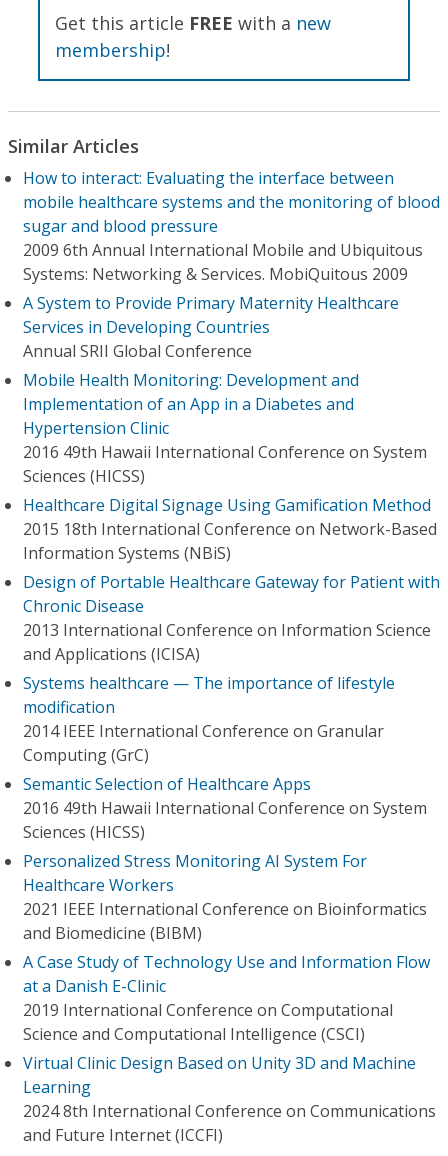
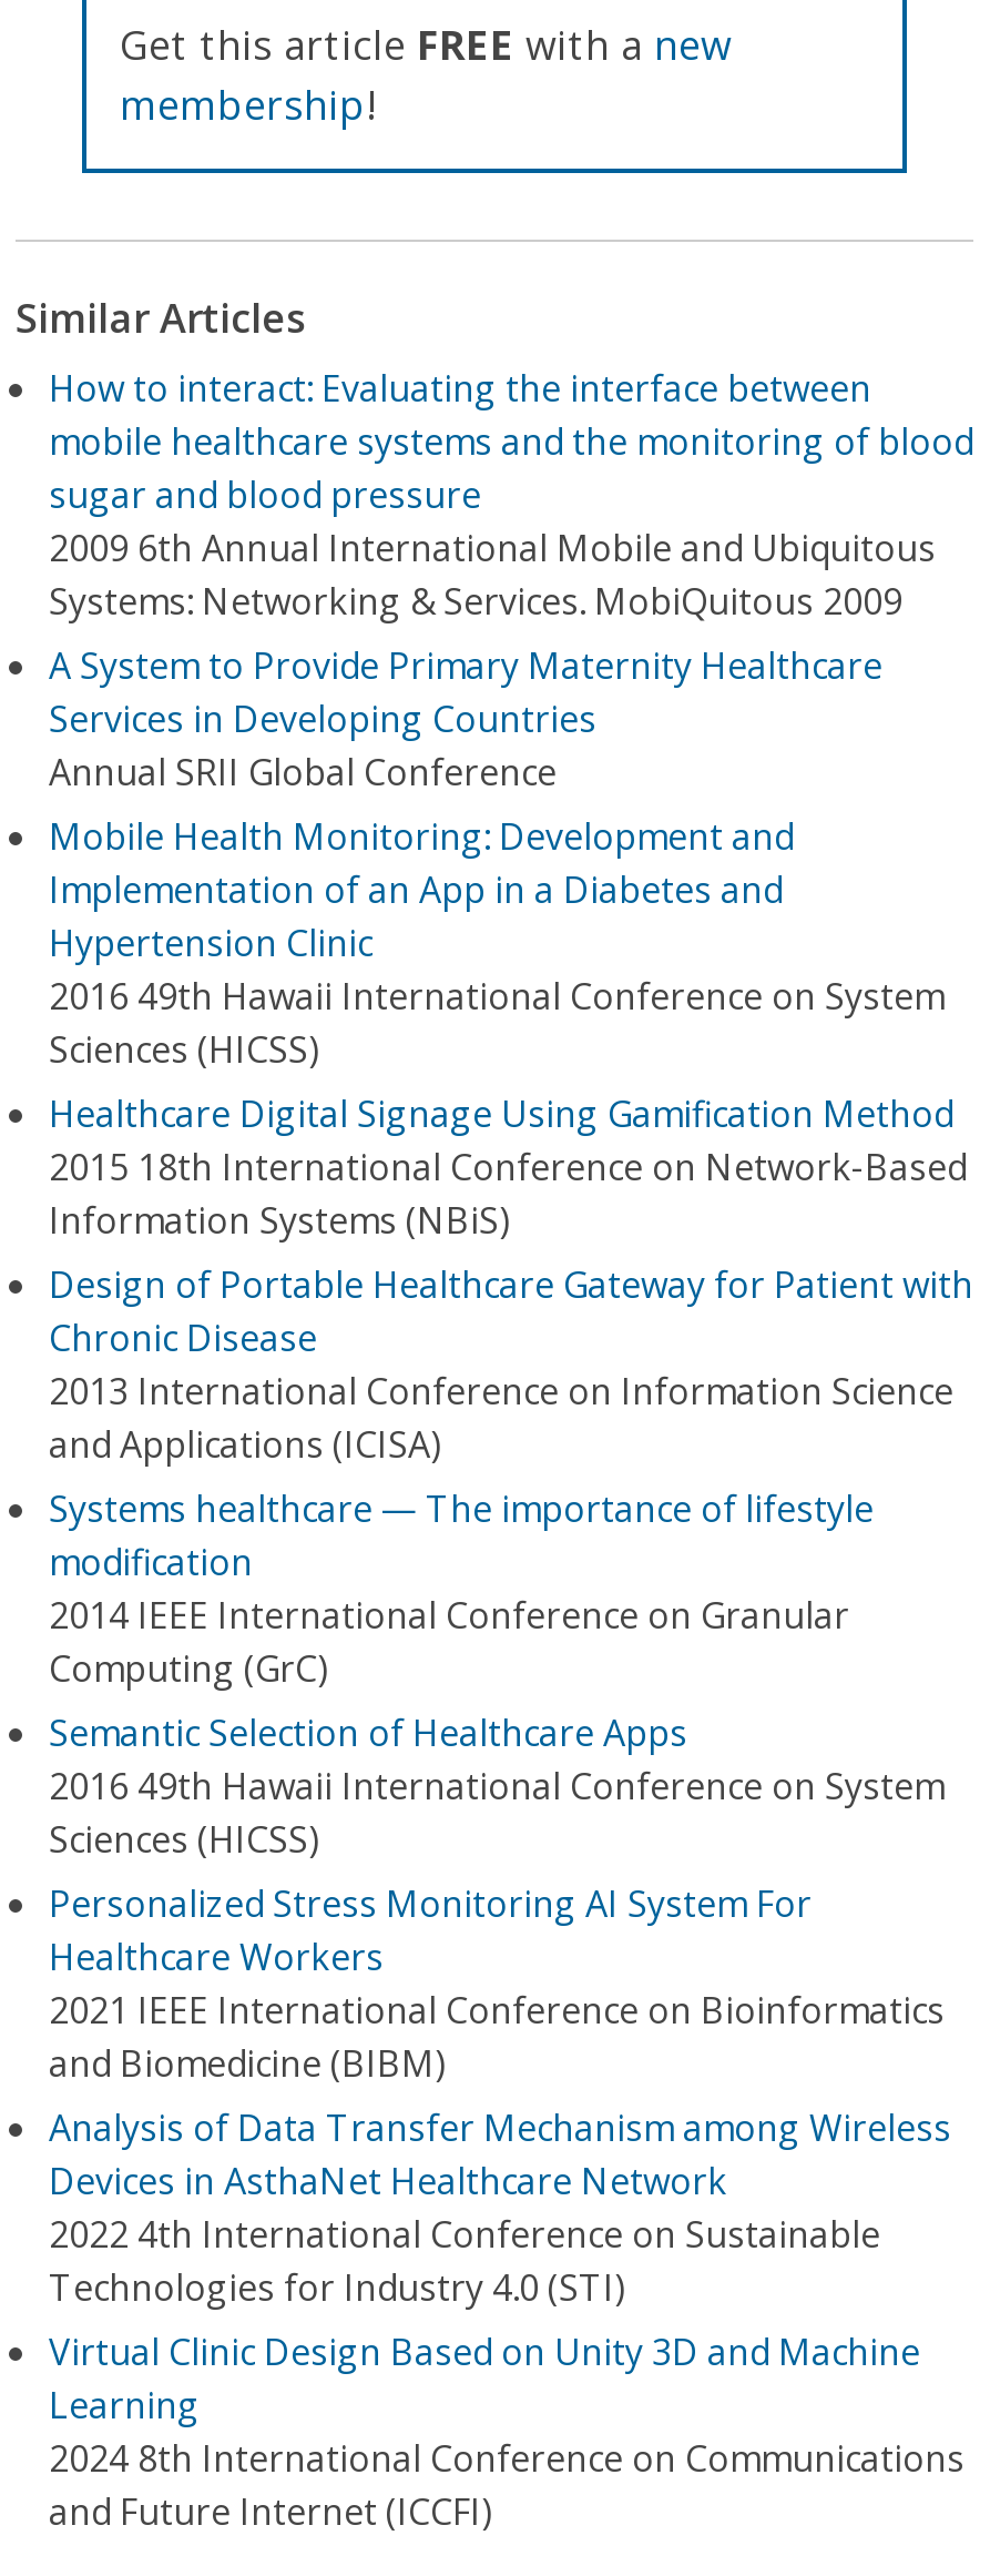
[23,951,430,1045] A Case Study of Technology Use and Information Flow | at a Danish E-Clinic | 2019 International Conference on Computational | Science and Computational Intelligence (CSCI) -> [49,2103,951,2312] Analysis of Data Transfer Mechanism among Wireless | Devices in AsthaNet Healthcare Network | 2022 4th International Conference on Sustainable | Technologies for Industry 4.0 (STI)

